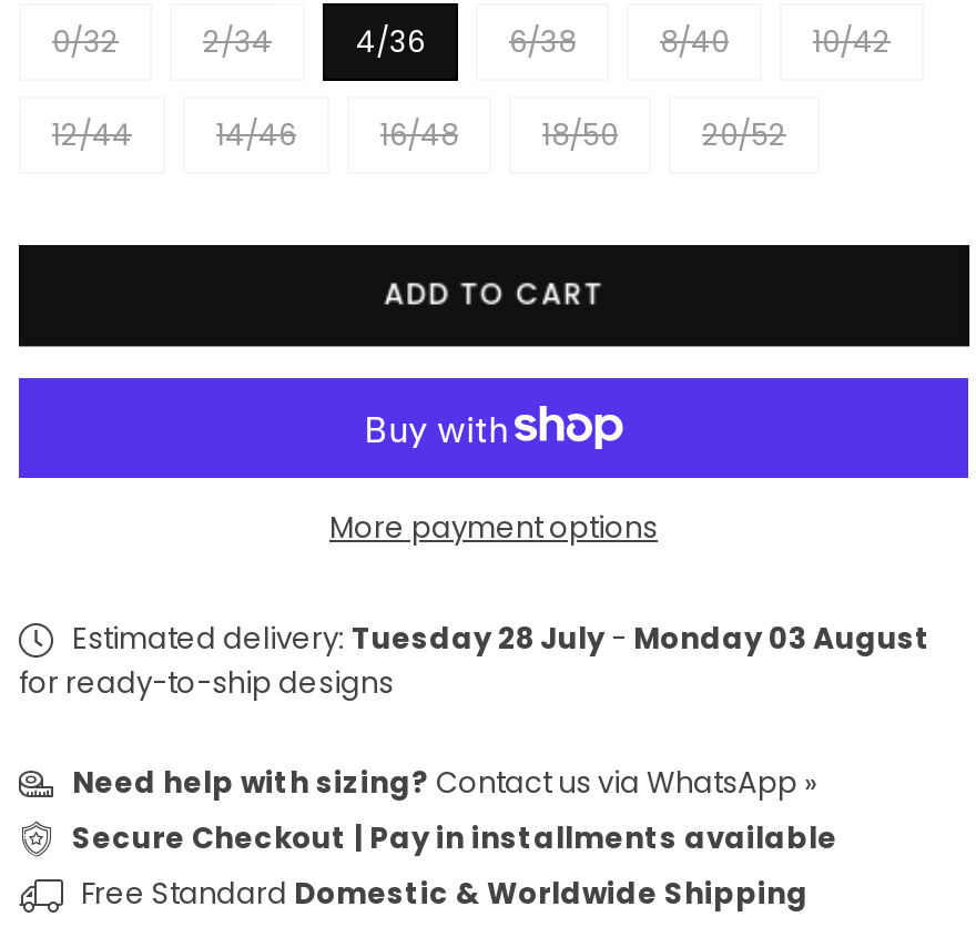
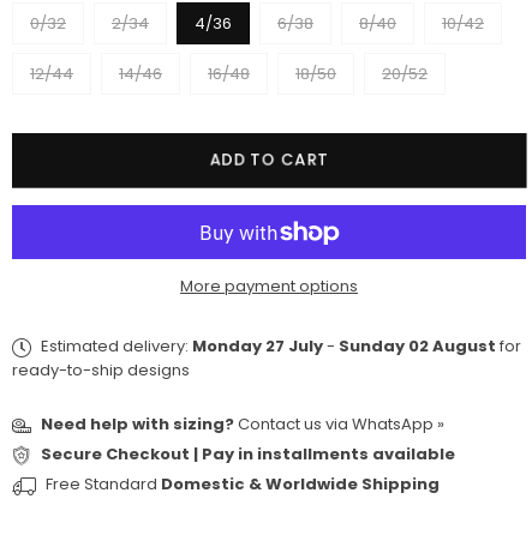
[19,616,931,703] Estimated delivery: Tuesday 28 July - Monday 03 August | for ready-to-ship designs -> [12,335,521,382] Estimated delivery: Monday 27 July - Sunday 02 August for | ready-to-ship designs

